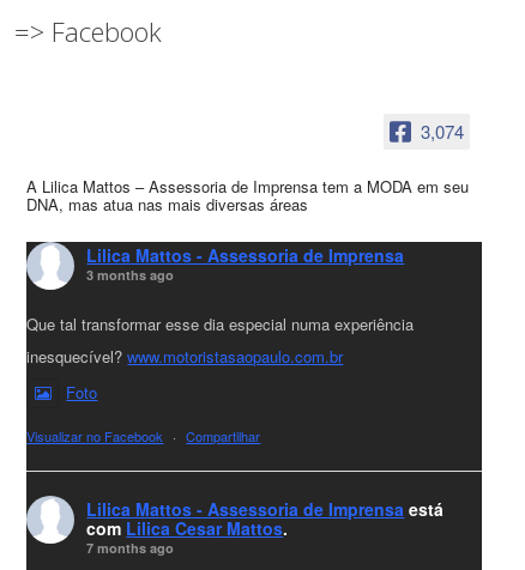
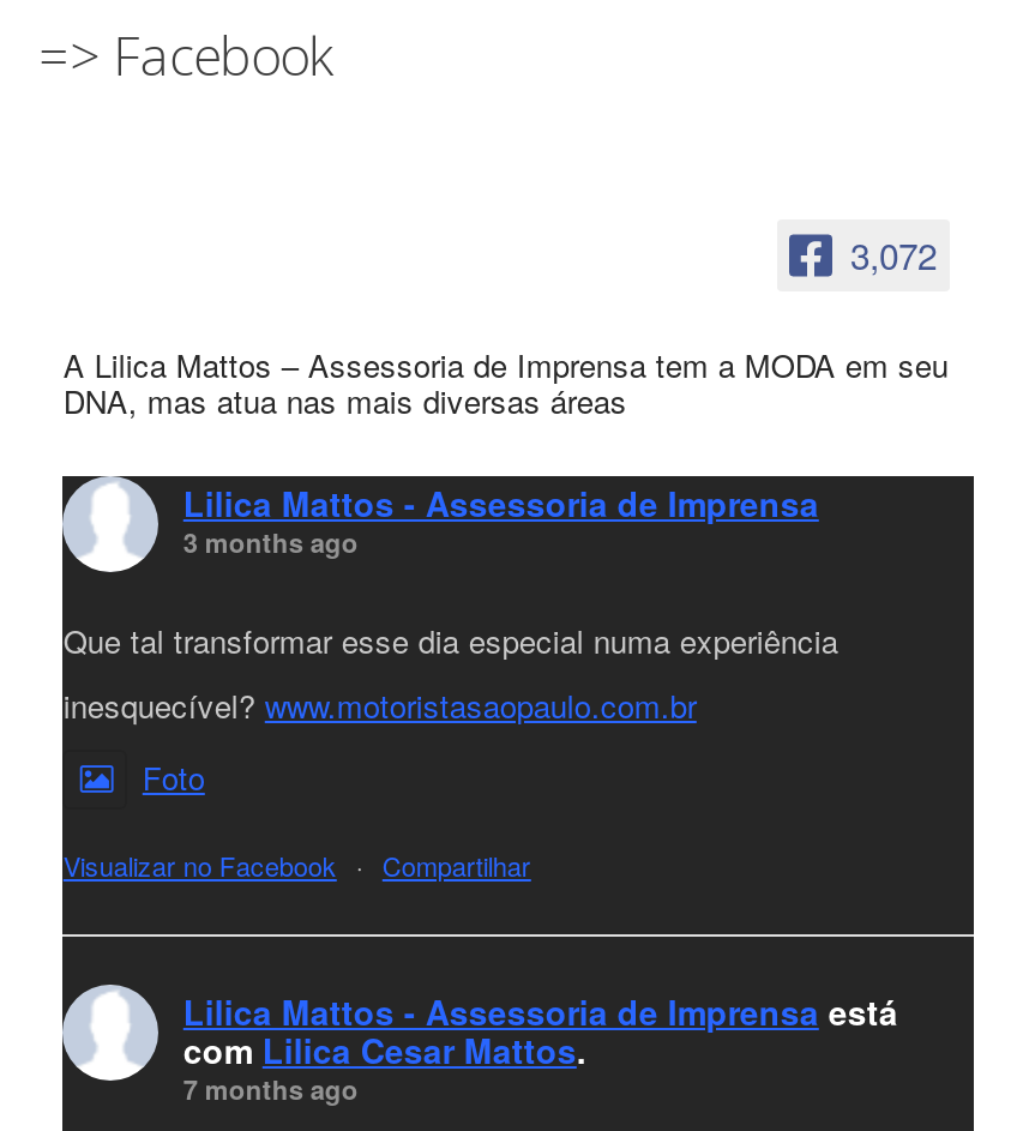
[420,118,463,143] 3,074 -> [850,229,937,279] 3,072

